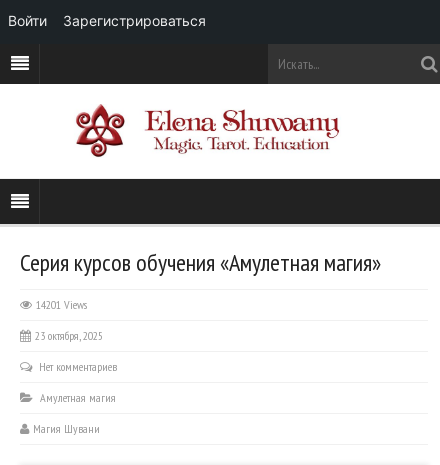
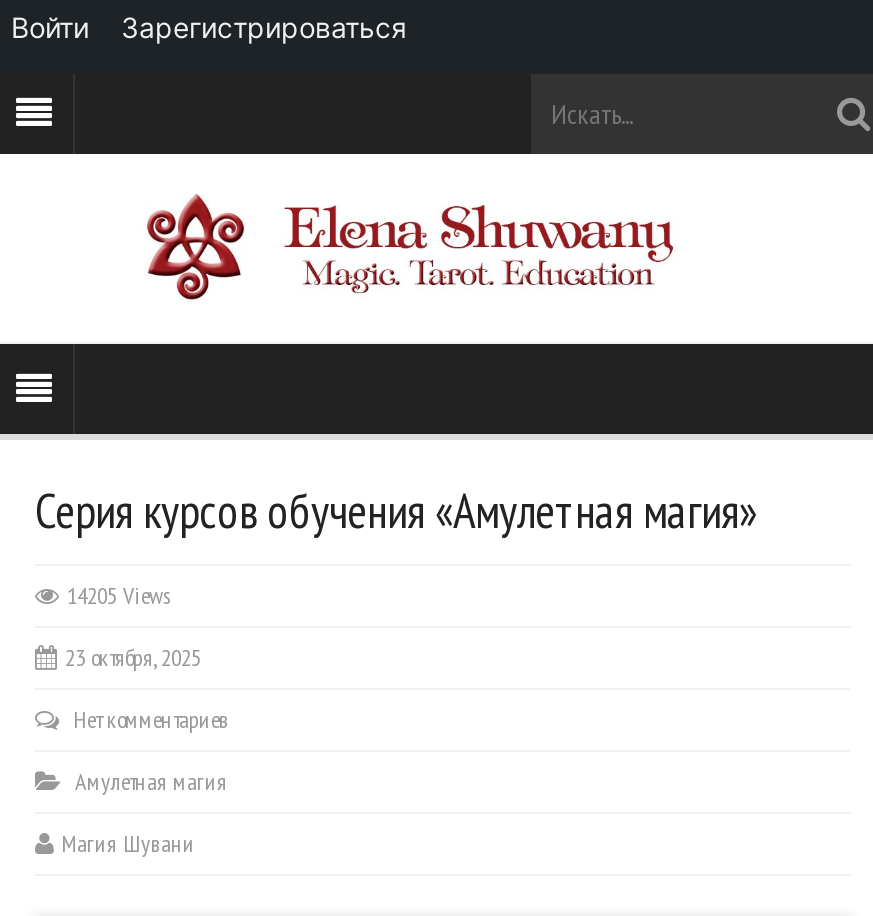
[36,297,87,312] 14201 Views -> [67,580,169,610] 14205 Views

